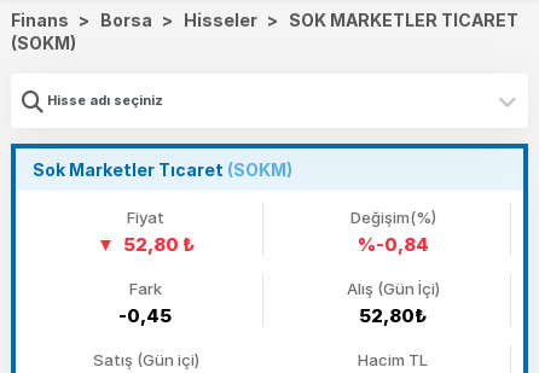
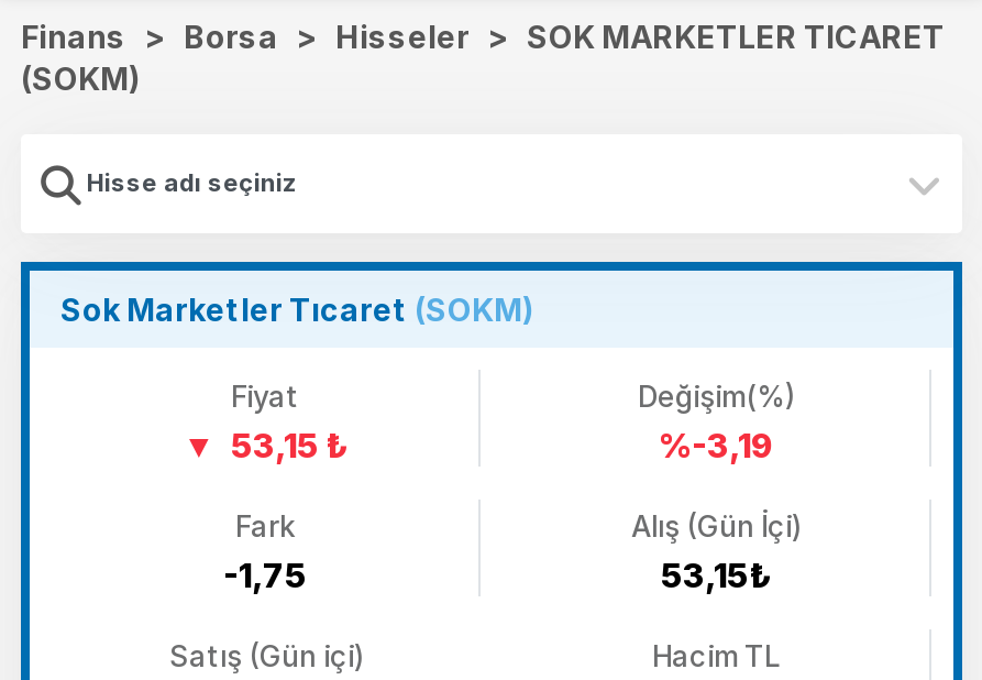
[119,232,194,255] 52,80 ₺ -> [224,424,347,465] 53,15 ₺
[357,232,428,255] %-0,84 -> [659,424,773,465] %-3,19
[118,304,172,327] -0,45 -> [223,553,307,595] -1,75
[359,304,427,327] 52,80₺ -> [661,553,771,595] 53,15₺

